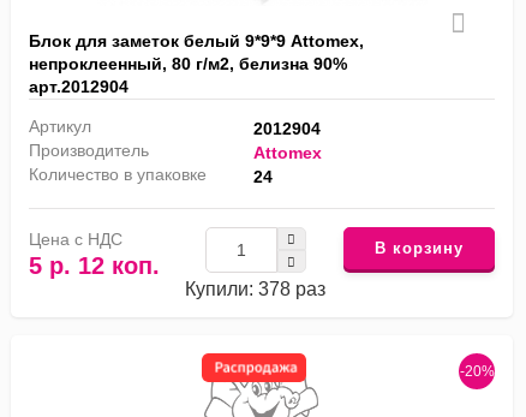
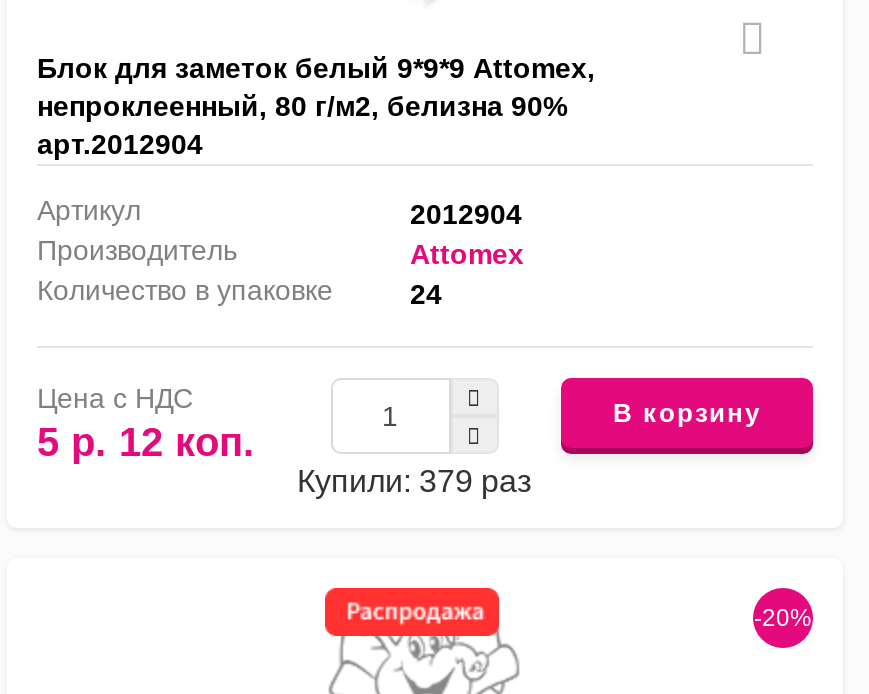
[185,279,325,300] Купили: 378 раз -> [297,465,531,499] Купили: 379 раз

